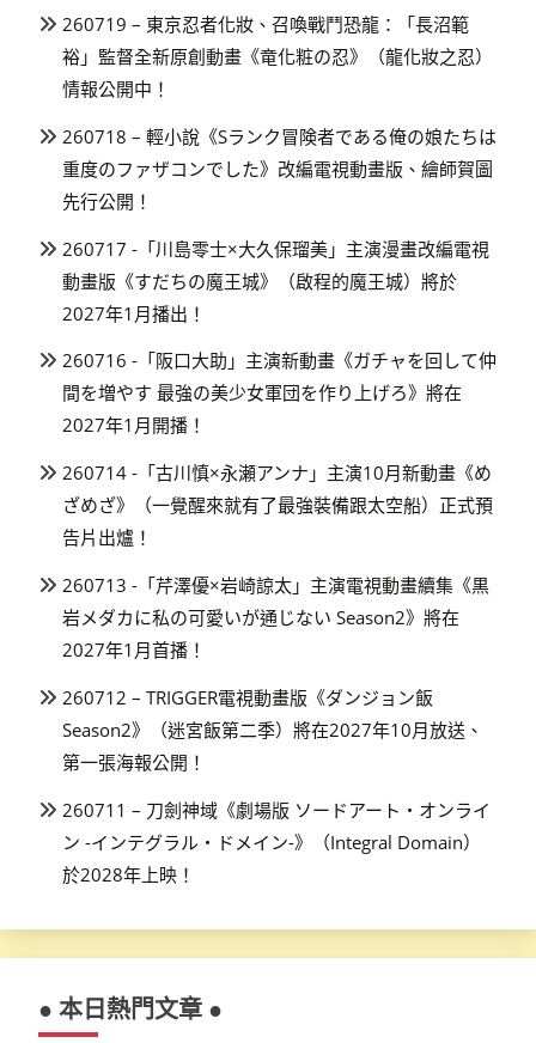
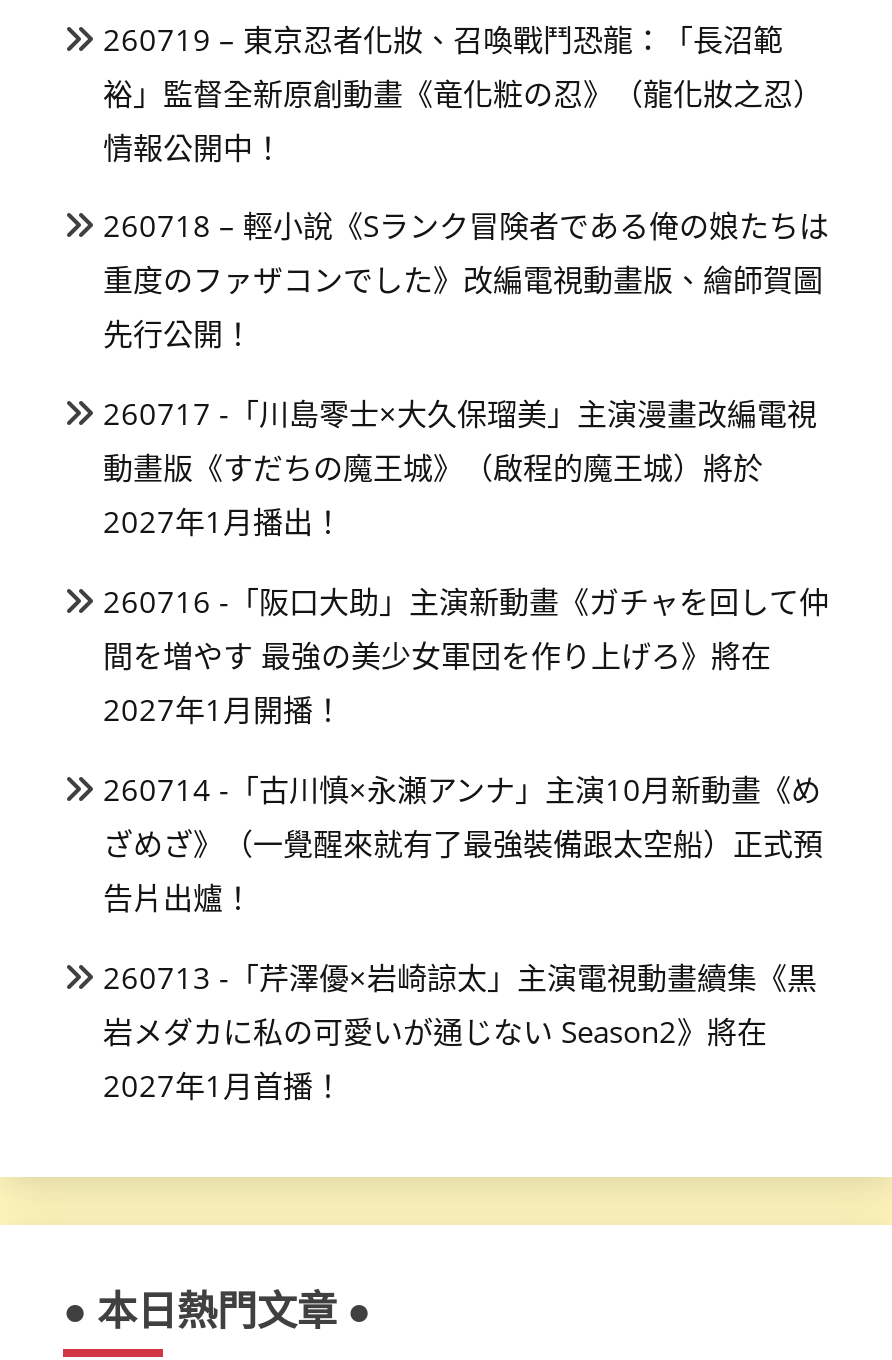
[62,685,491,886] 260712 – TRIGGER電視動畫版《ダンジョン飯 | Season2》（迷宮飯第二季）將在2027年10月放送、 | 第一張海報公開！ | 260711 – 刀劍神域《劇場版 ソードアート・オンライ | ン -インテグラル・ドメイン-》（Integral Domain） | 於2028年上映！ -> none

